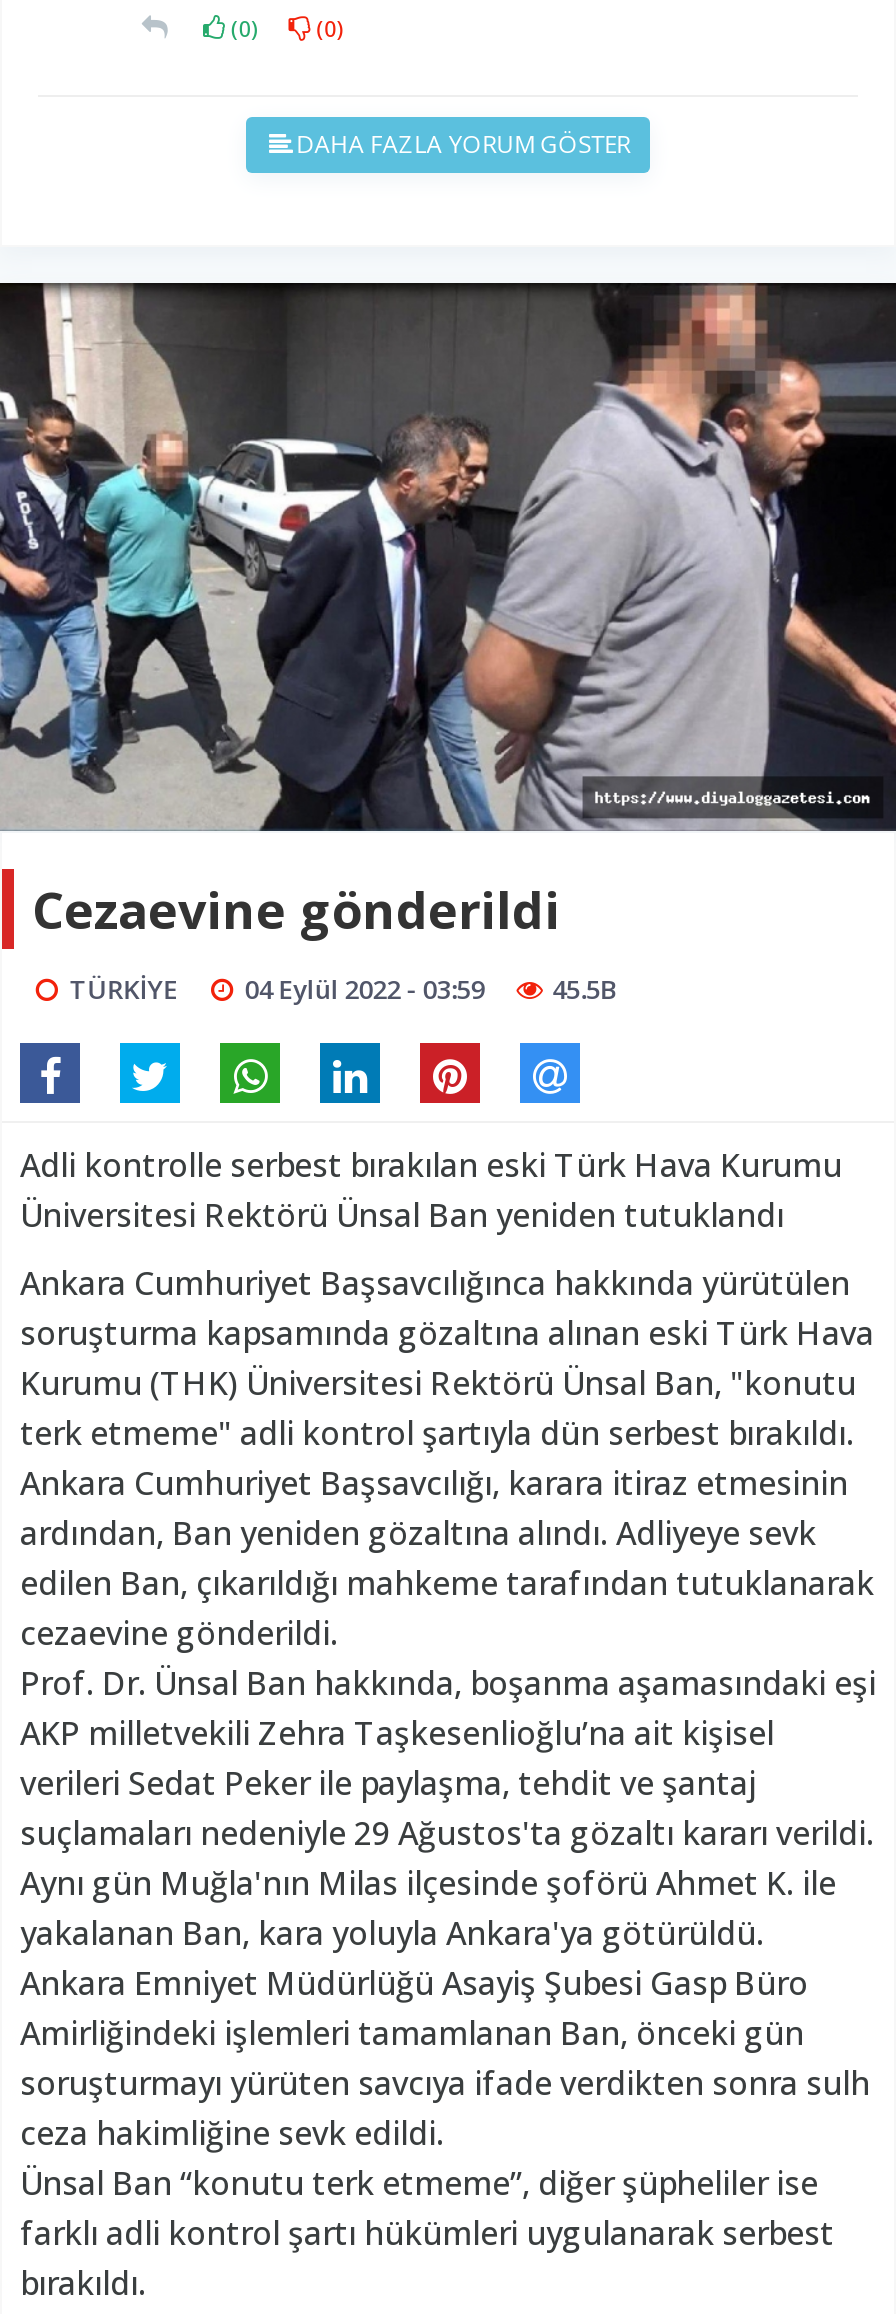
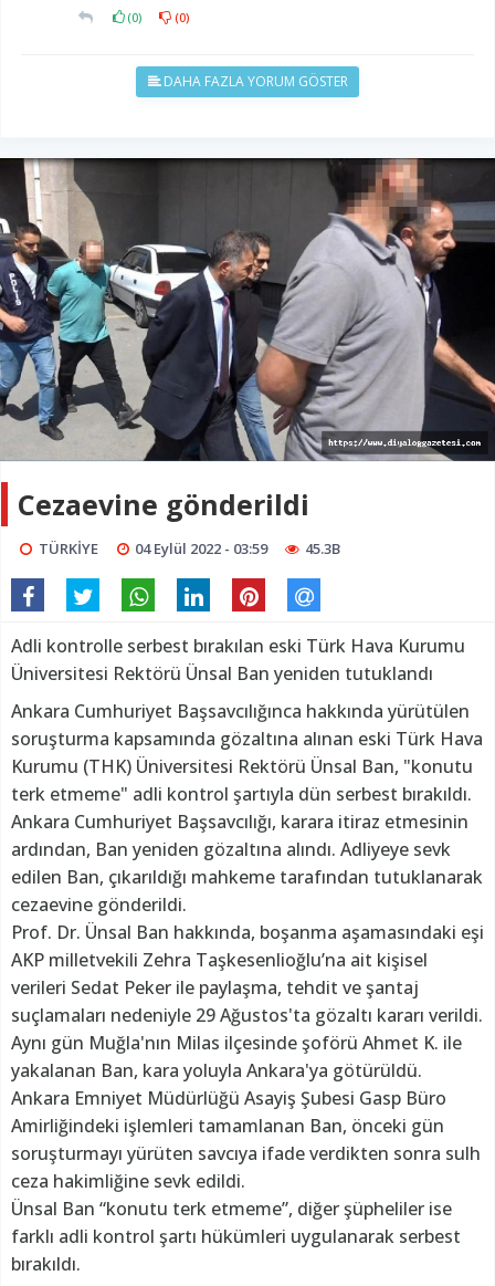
[69,971,616,1007] TÜRKİYE 04 Eylül 2022 - 03:59 45.5B -> [38,539,340,558] TÜRKİYE 04 Eylül 2022 - 03:59 45.3B

